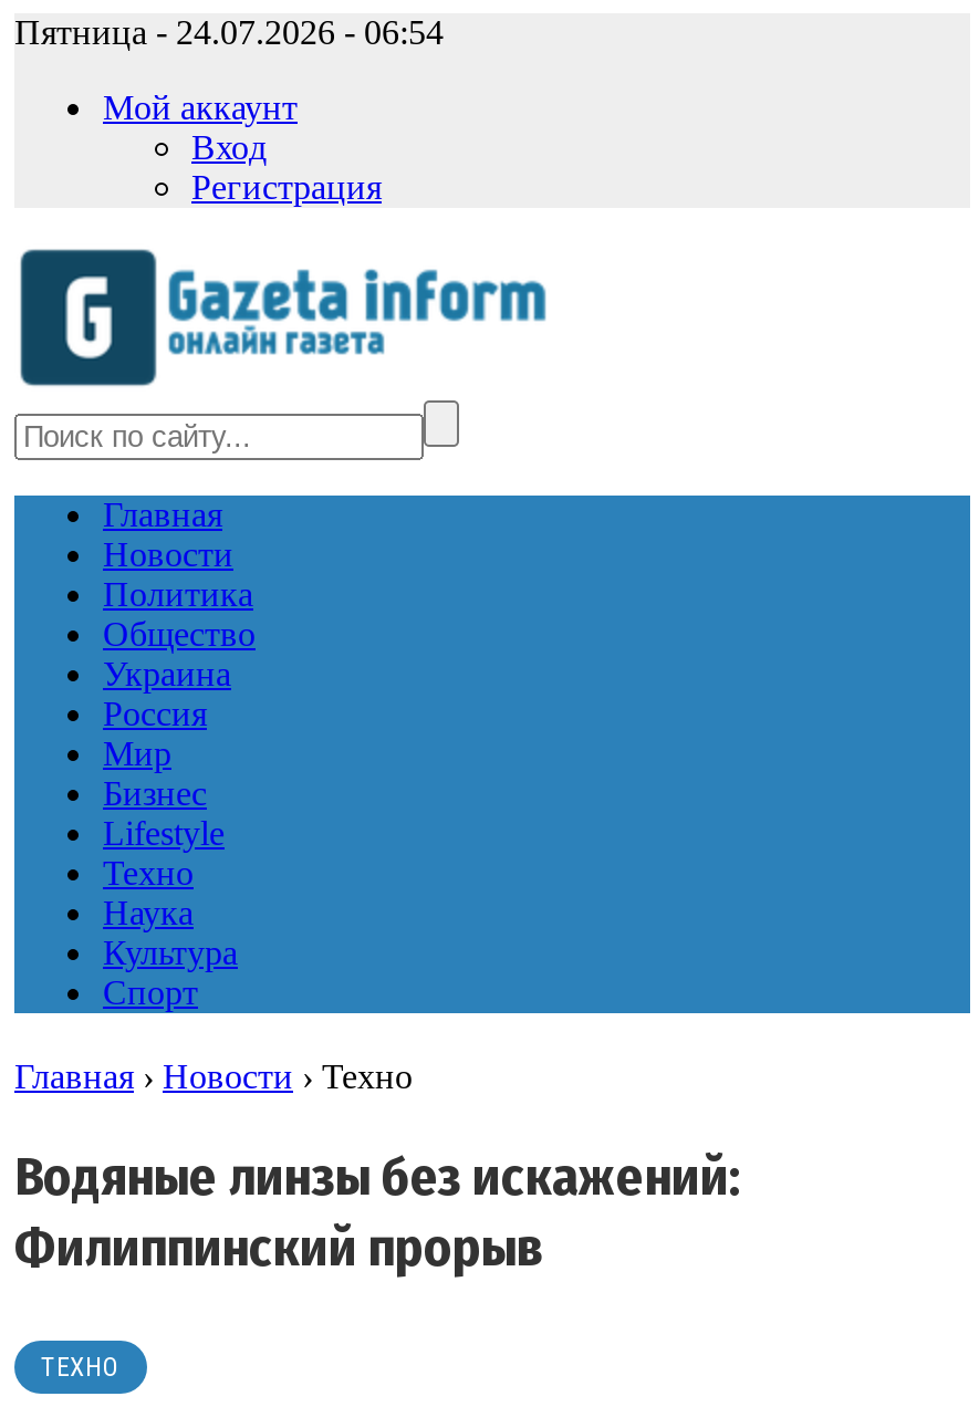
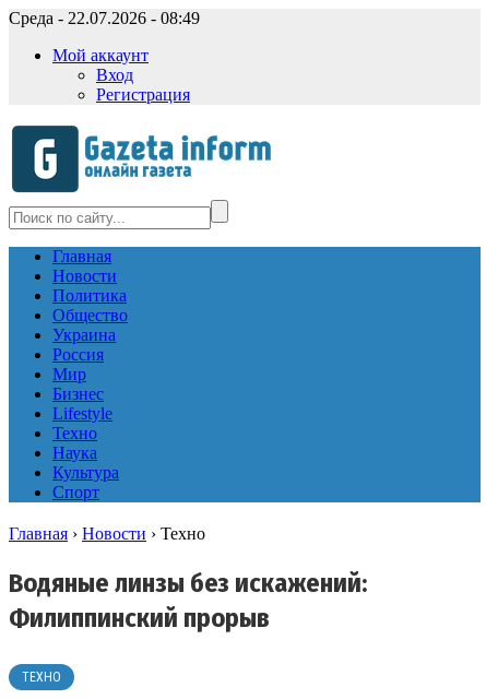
[14,13,444,51] Пятница - 24.07.2026 - 06:54 -> [9,9,200,27] Среда - 22.07.2026 - 08:49

